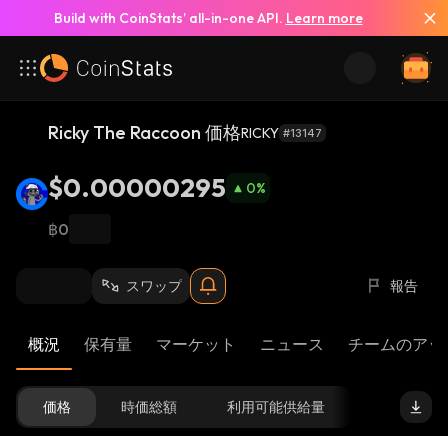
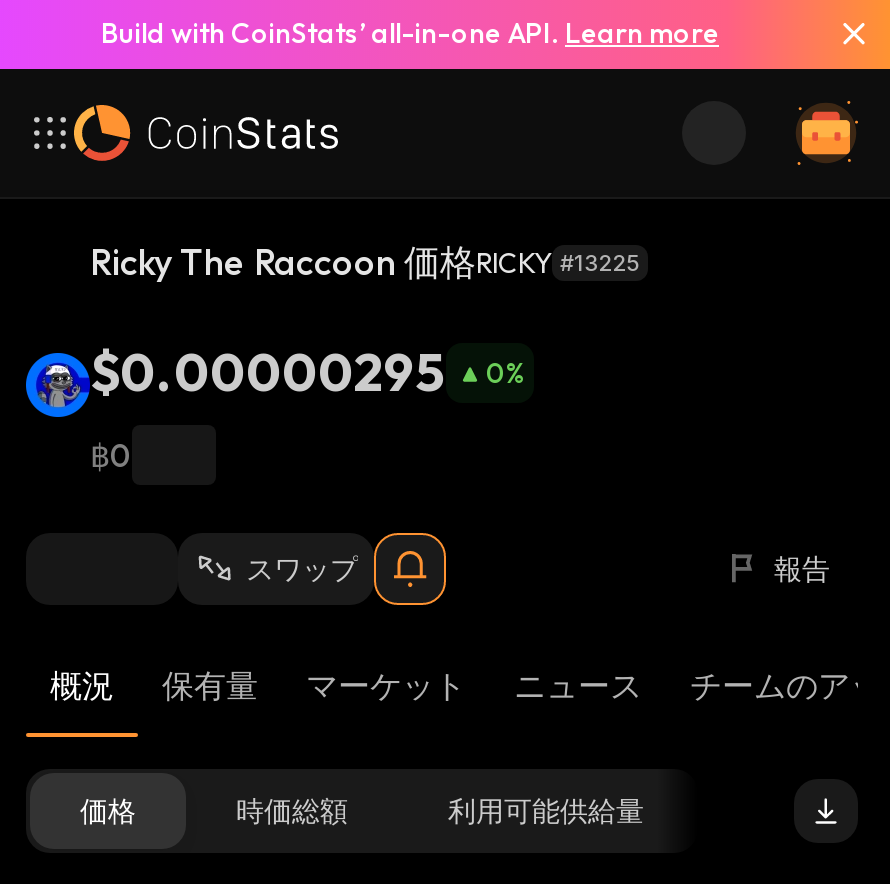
[48,121,322,144] Ricky The Raccoon 価格RICKY #13147 -> [90,239,640,285] Ricky The Raccoon 価格RICKY #13225

